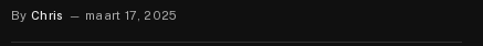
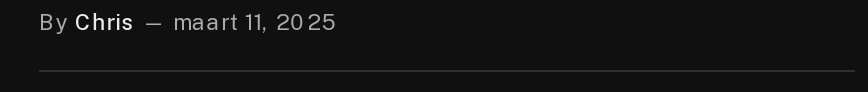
[11,8,178,21] By Chris maart 17, 2025 -> [39,10,336,34] By Chris maart 11, 2025

